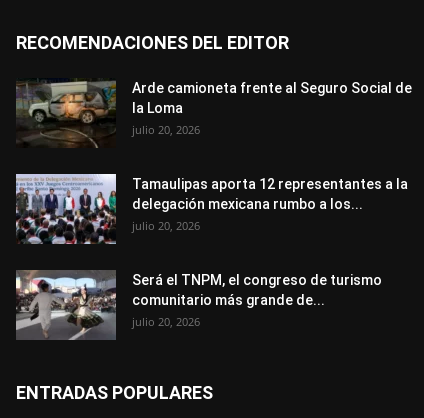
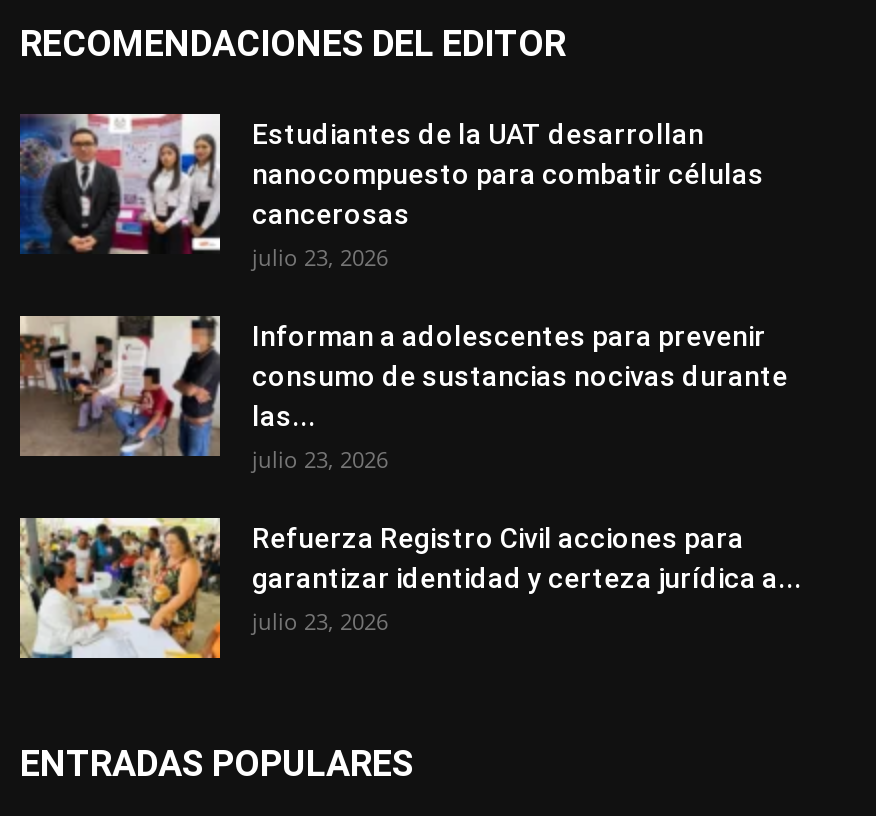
[16,78,412,148] [image] | Arde camioneta frente al Seguro Social de | la Loma | julio 20, 2026 -> [18,112,764,272] [image] | Estudiantes de la UAT desarrollan | nanocompuesto para combatir células | cancerosas | julio 23, 2026
[15,173,408,245] [image] | Tamaulipas aporta 12 representantes a la | delegación mexicana rumbo a los... | julio 20, 2026 -> [18,314,788,474] [image] | Informan a adolescentes para prevenir | consumo de sustancias nocivas durante | las... | julio 23, 2026
[16,269,382,340] [image] | Será el TNPM, el congreso de turismo | comunitario más grande de... | julio 20, 2026 -> [18,516,802,660] [image] | Refuerza Registro Civil acciones para | garantizar identidad y certeza jurídica a... | julio 23, 2026

